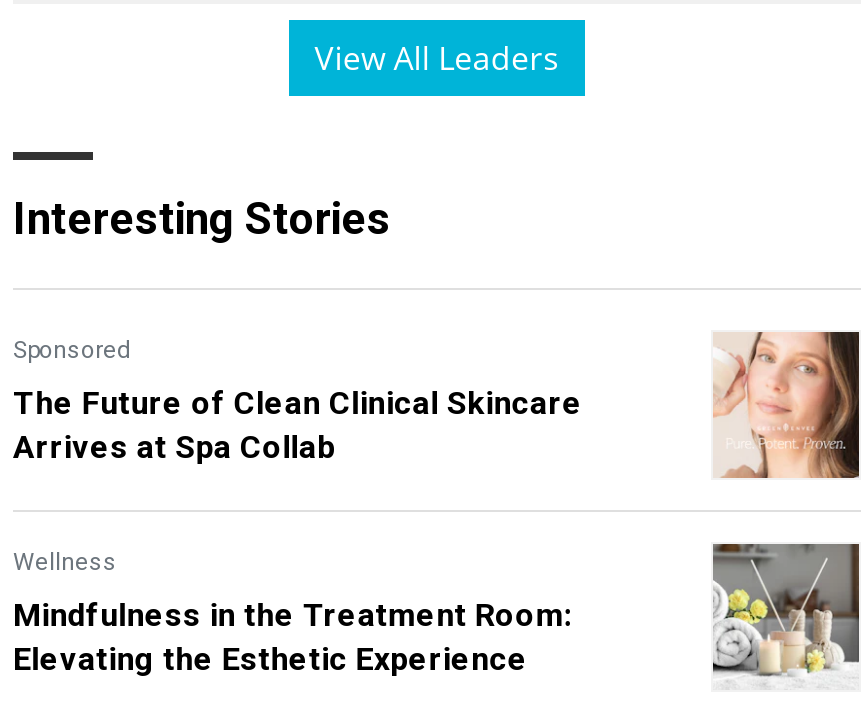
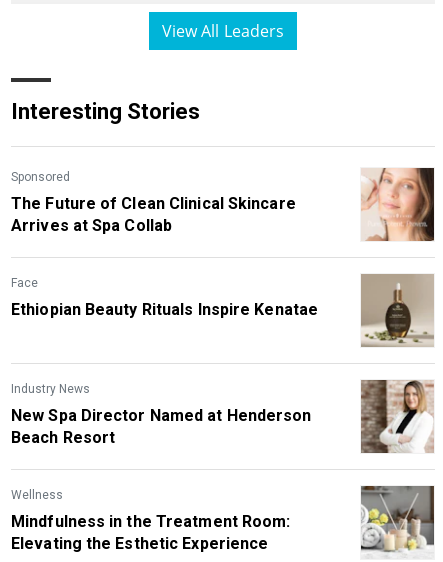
none -> [11,276,318,319] Face | Ethiopian Beauty Rituals Inspire Kenatae
none -> [11,382,311,447] Industry News | New Spa Director Named at Henderson | Beach Resort
none -> [360,379,434,454] [image]
none -> [361,274,434,347] [image]

